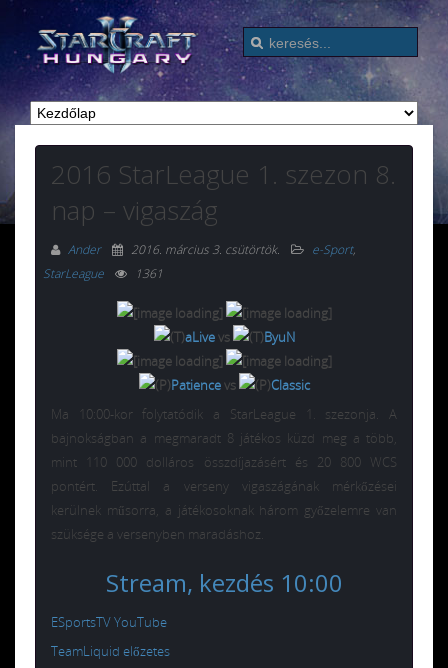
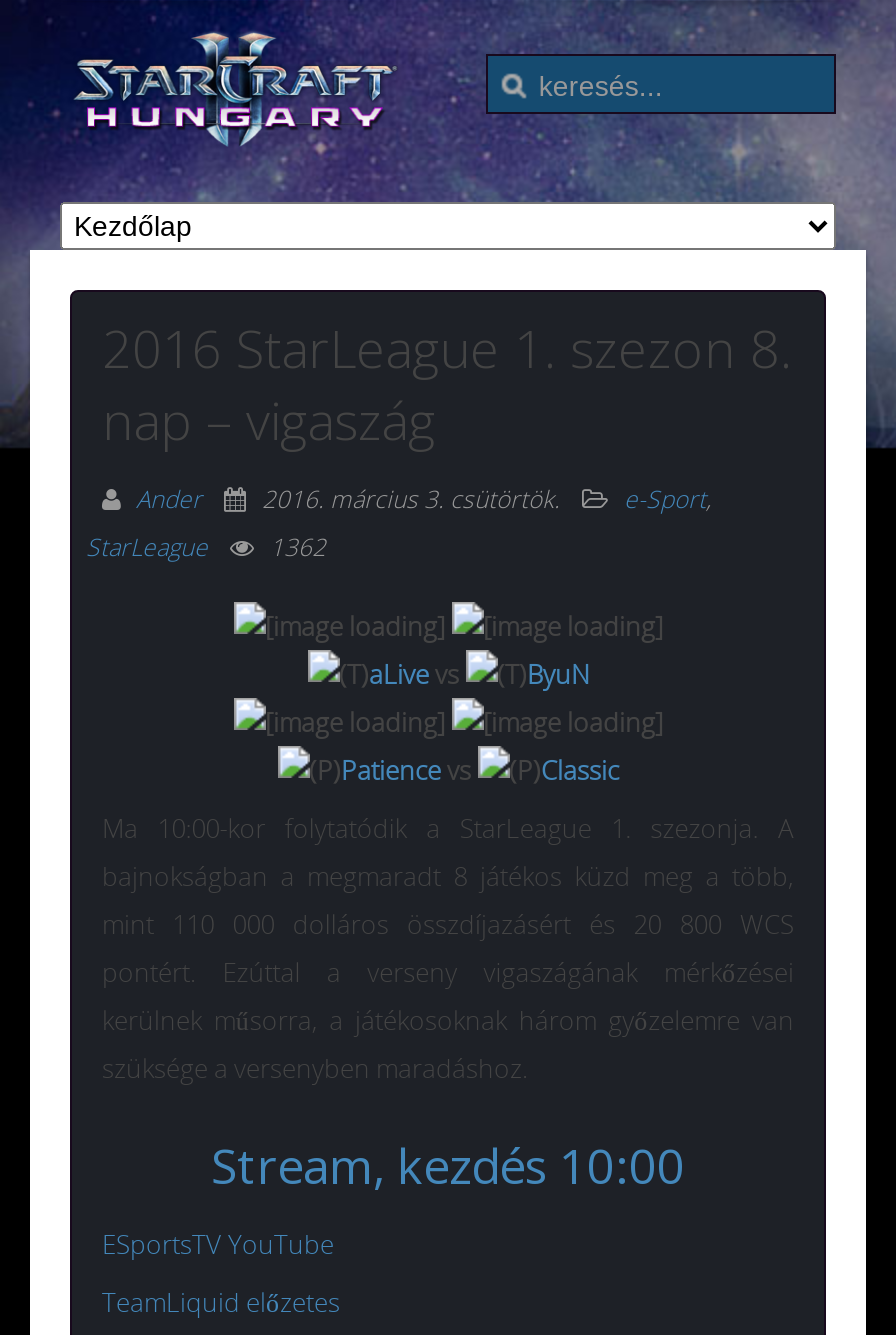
[43,265,163,282] StarLeague 1361 -> [86,530,326,564] StarLeague 1362

